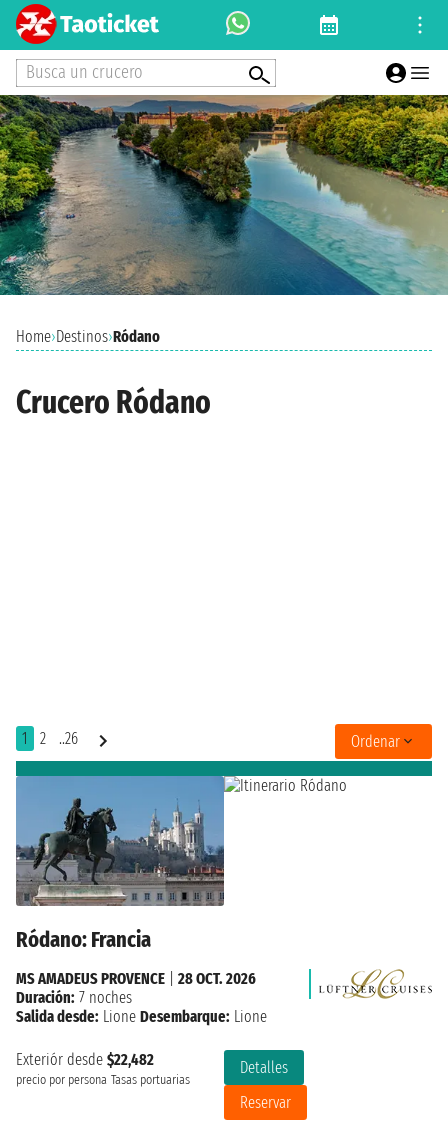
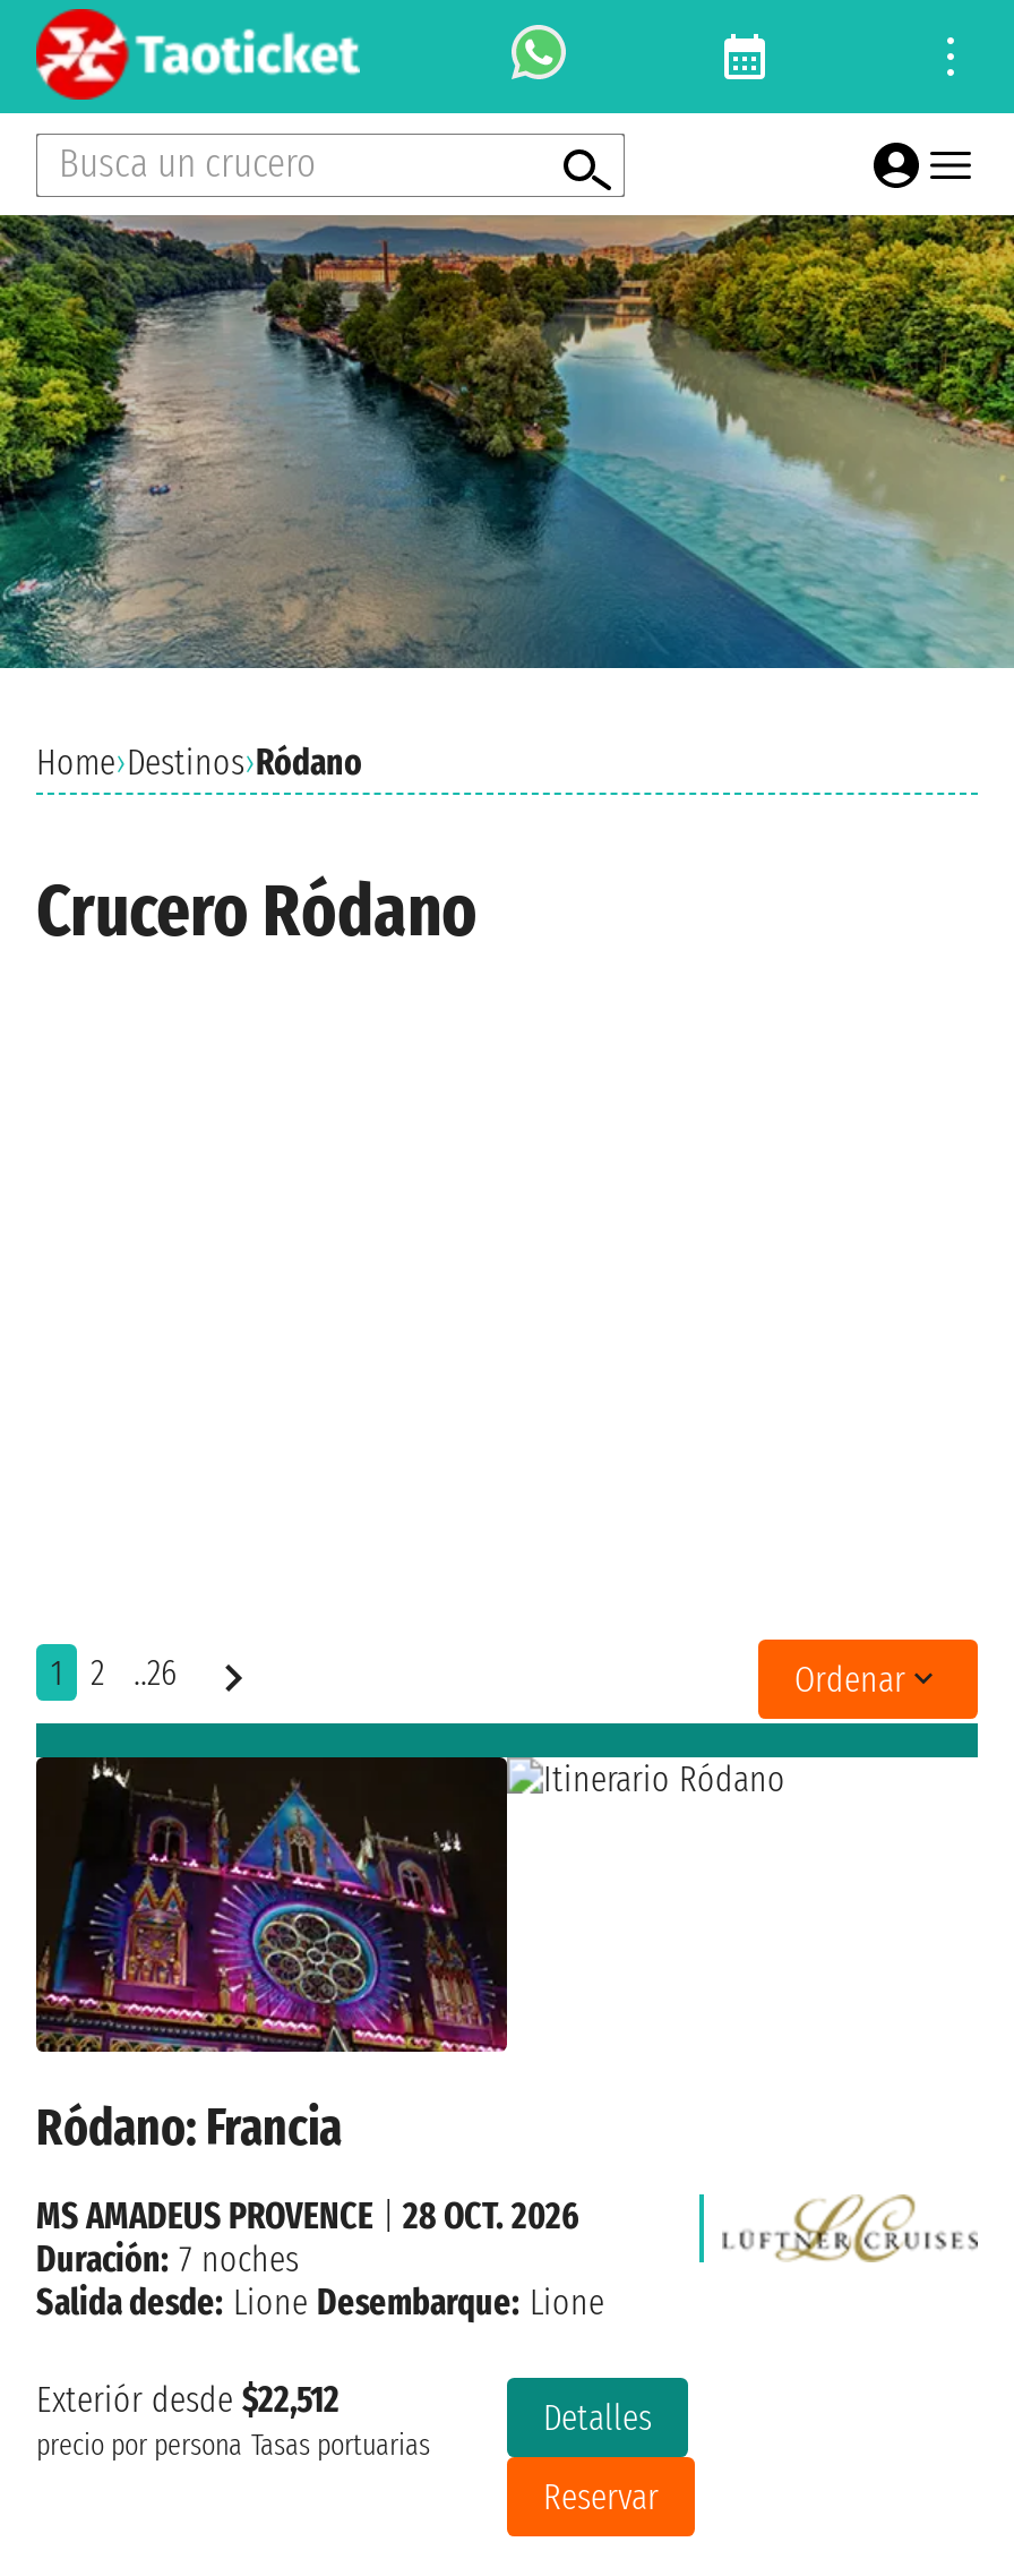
[15,776,225,907] [image] -> [34,1755,509,2054] [image]
[16,1049,154,1068] Exteriór desde $22,482 -> [36,2377,340,2420] Exteriór desde $22,512

